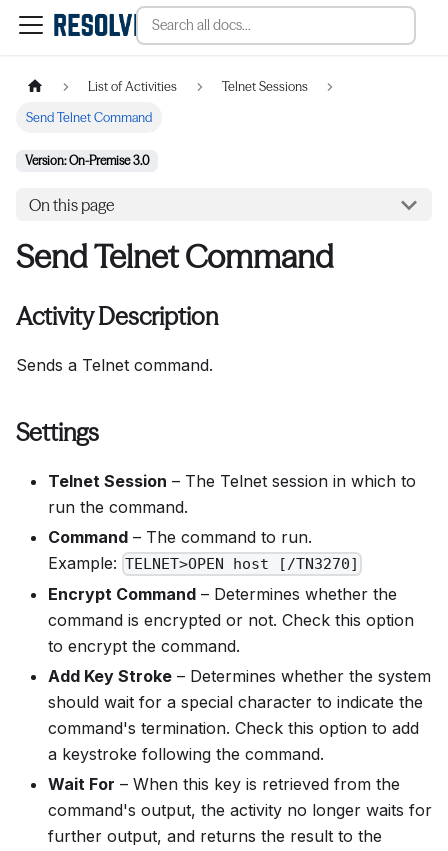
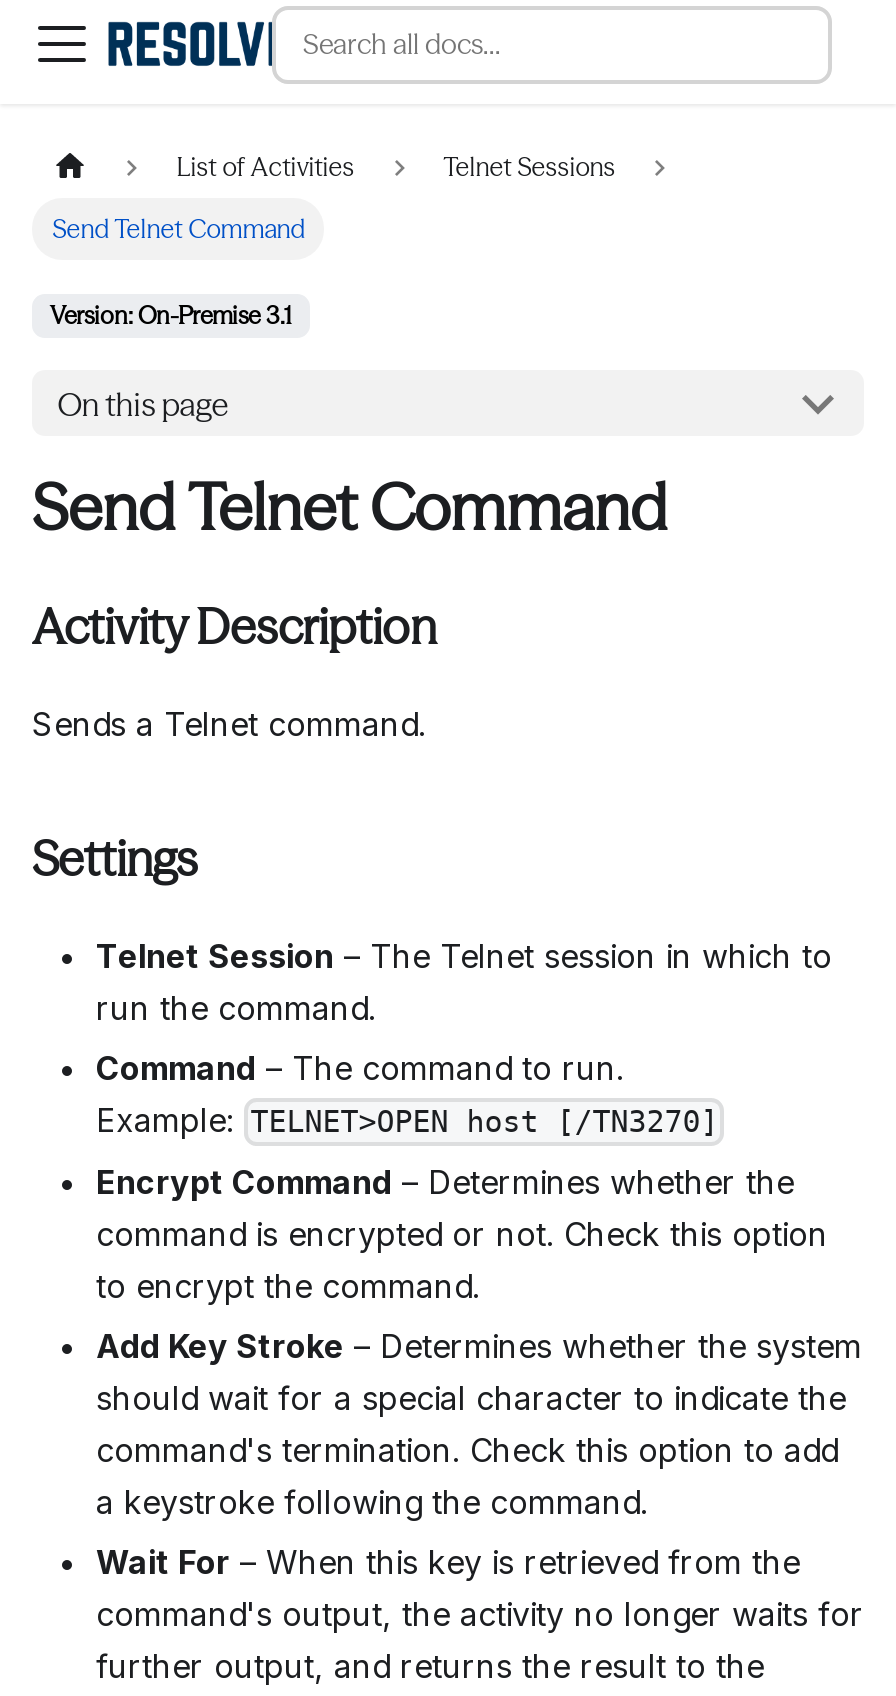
[25,153,149,168] Version: On-Premise 3.0 -> [50,300,292,330] Version: On-Premise 3.1

